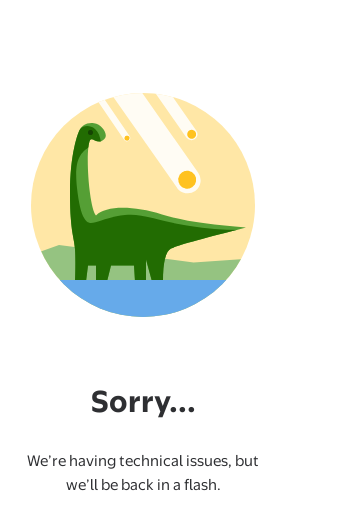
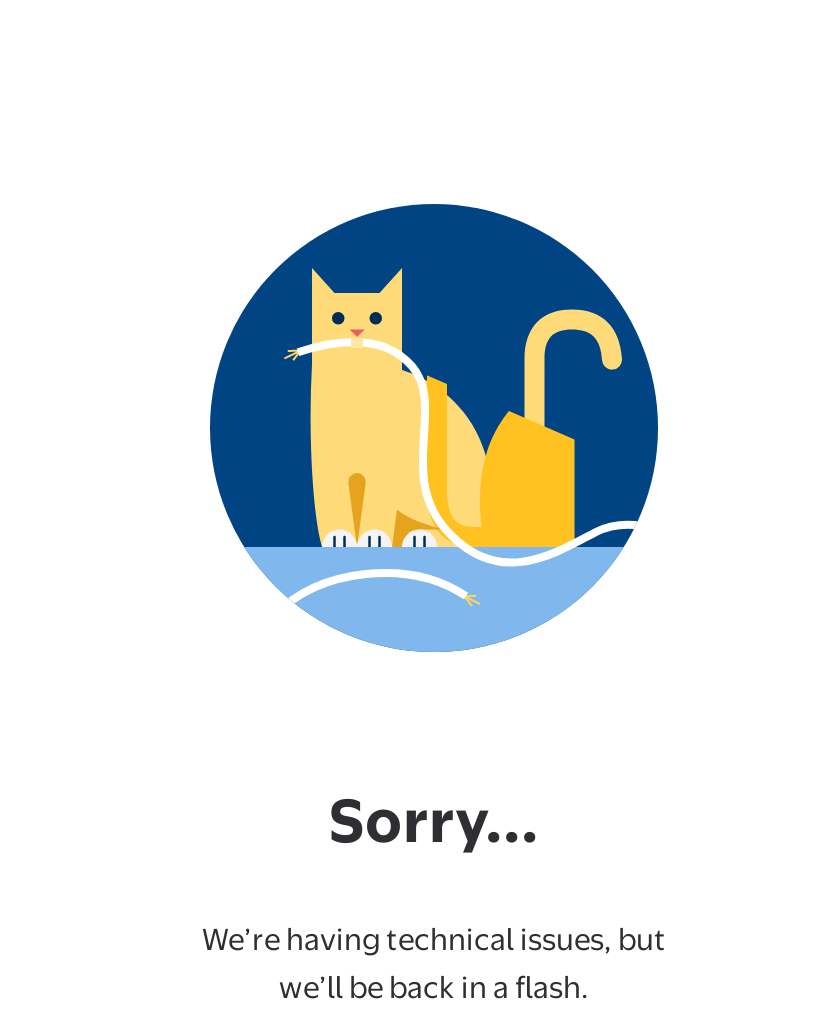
[31,93,255,294] [image] -> [208,202,660,608] [image]

